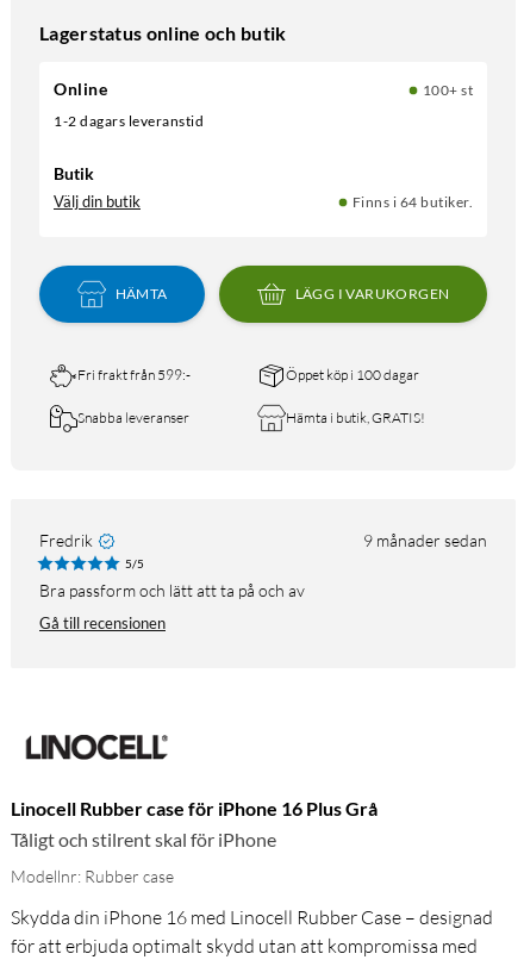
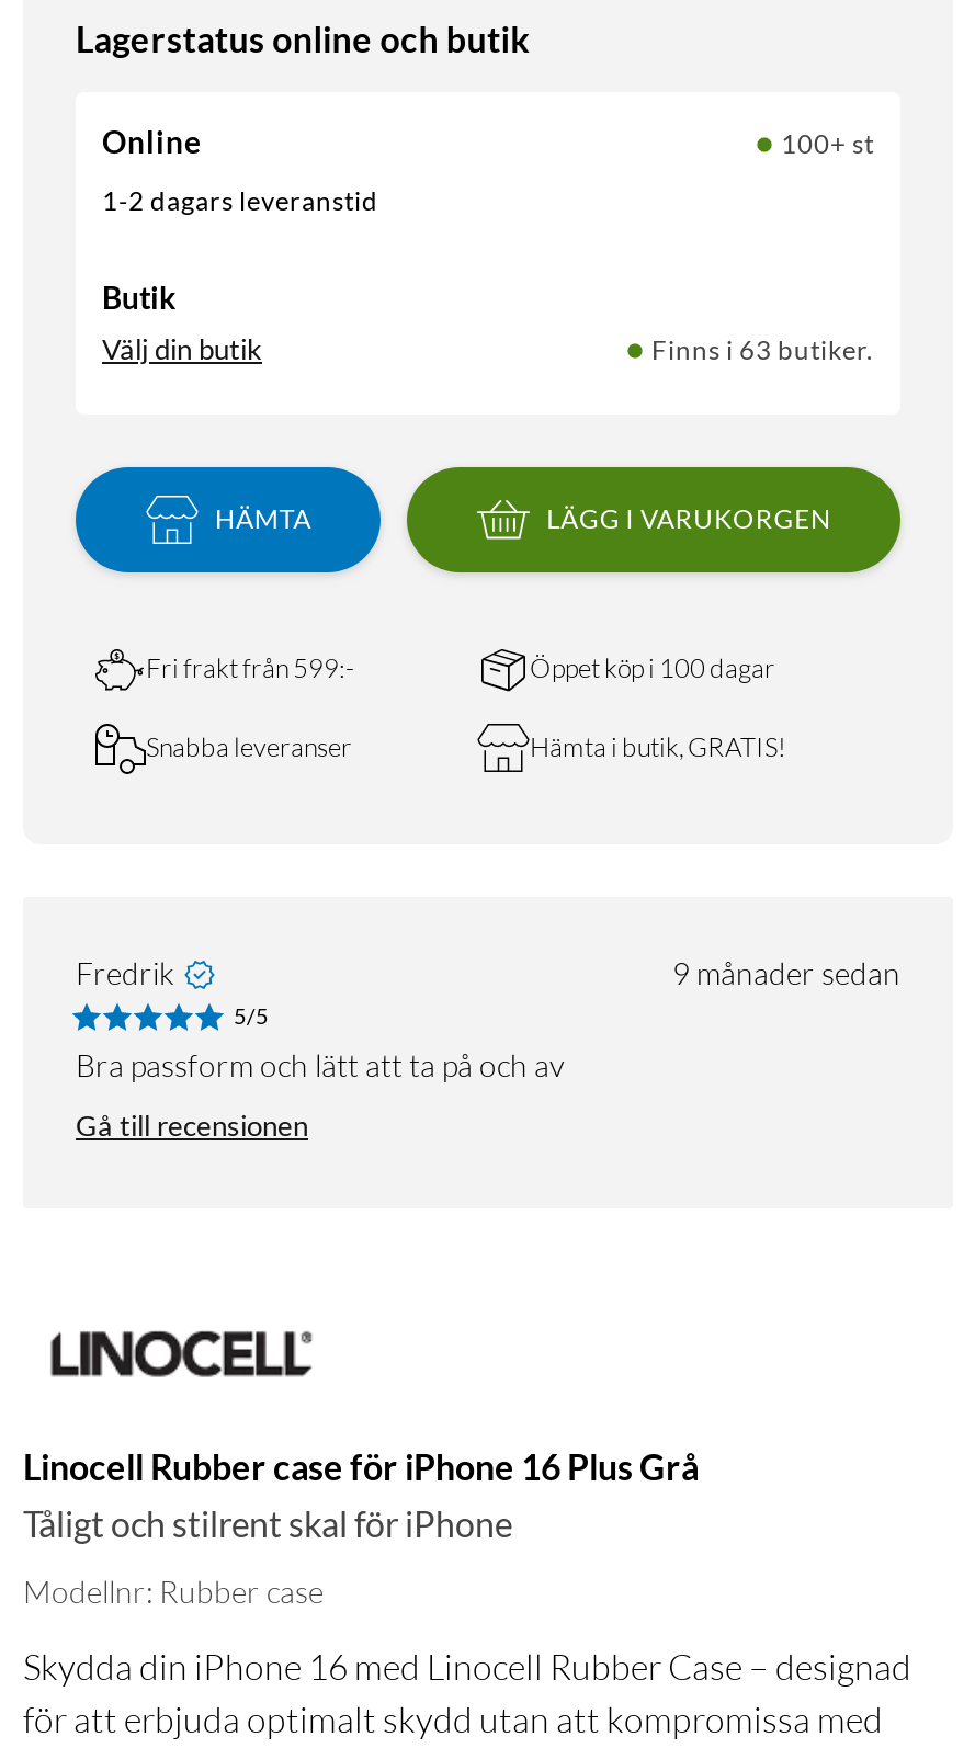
[352,192,473,210] Finns i 64 butiker. -> [651,334,874,367] Finns i 63 butiker.

